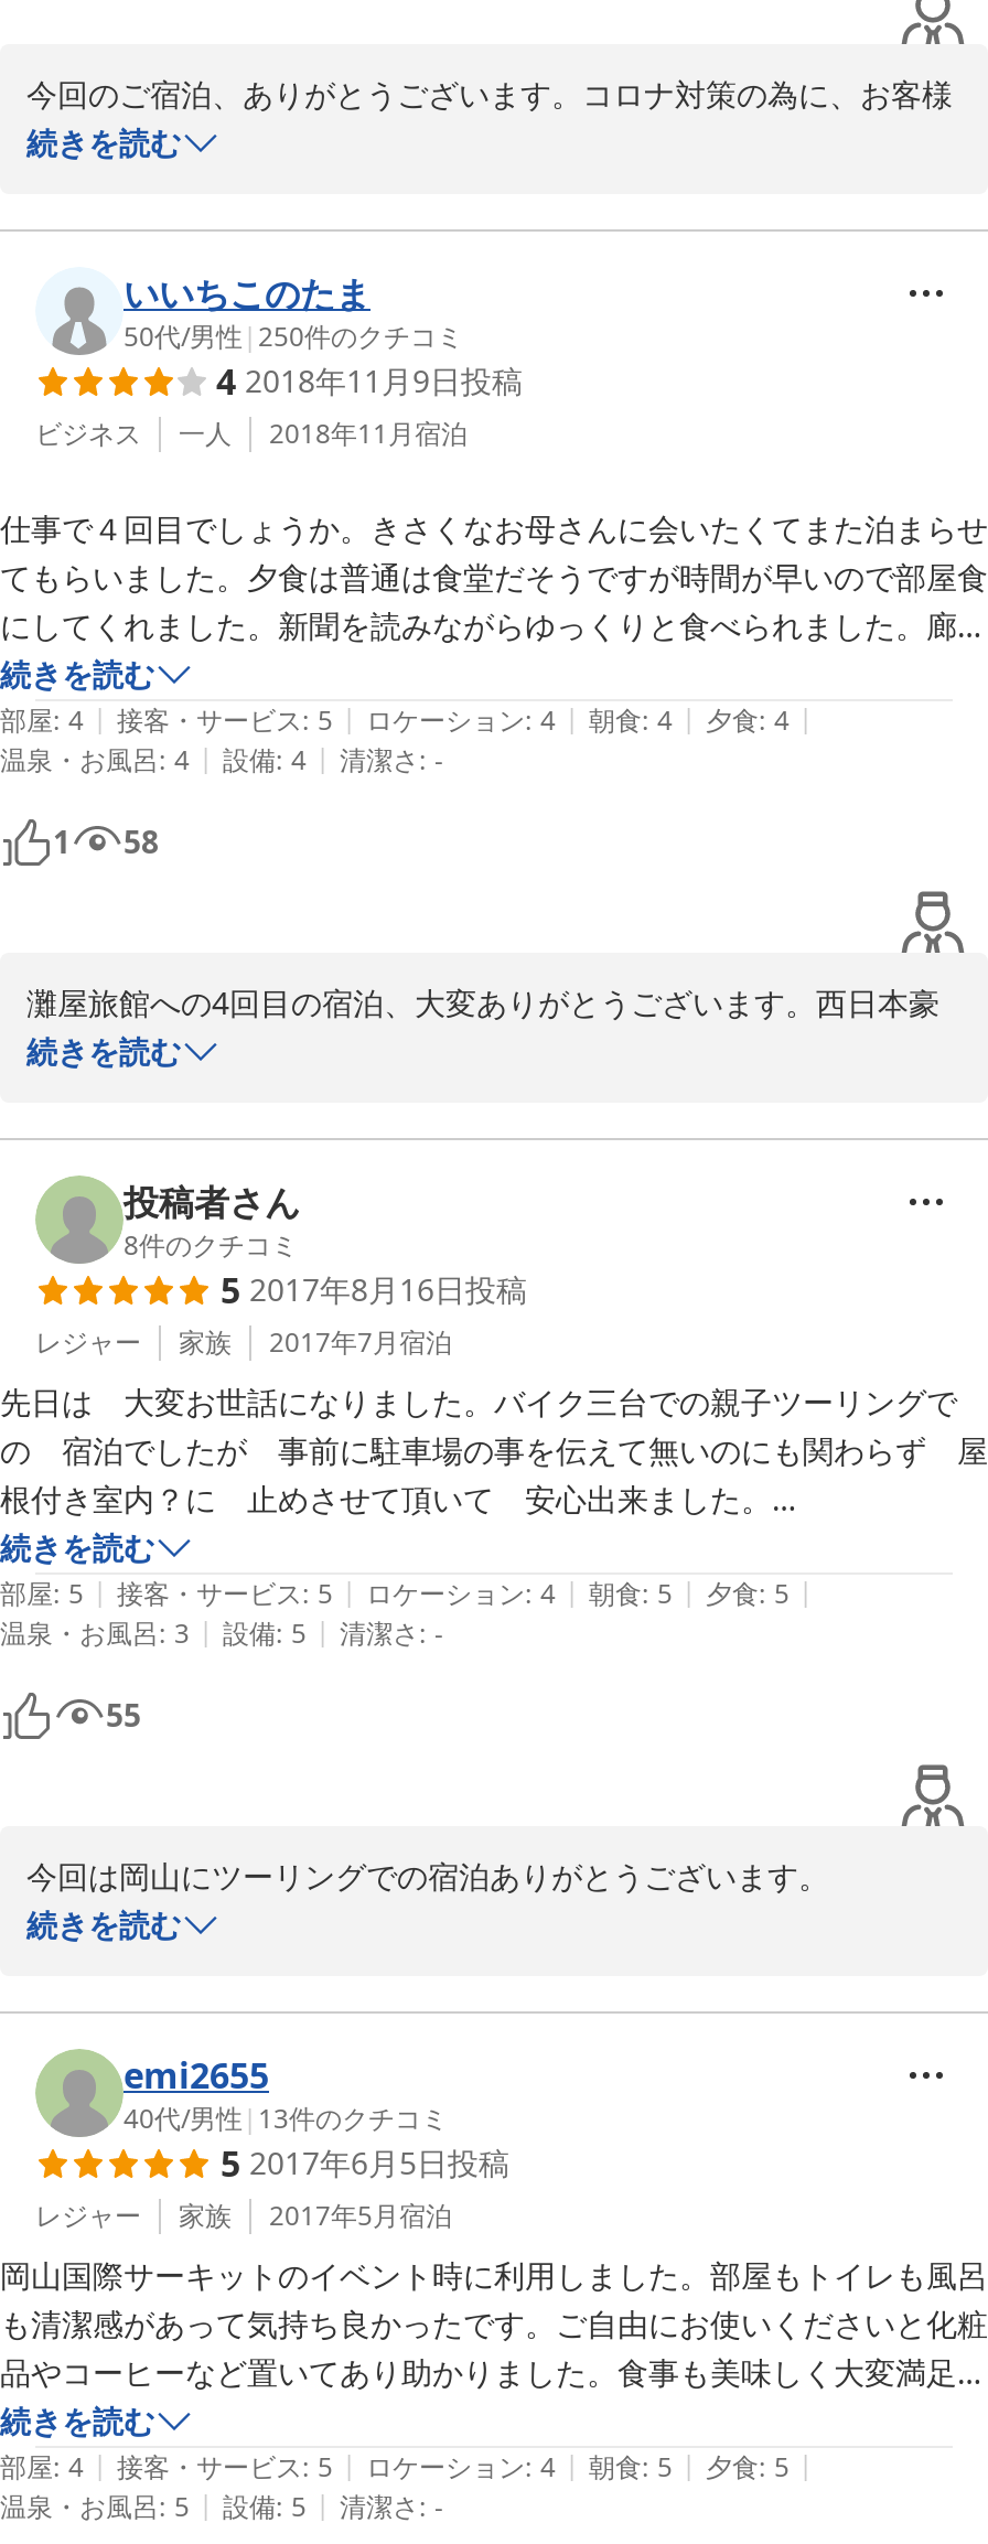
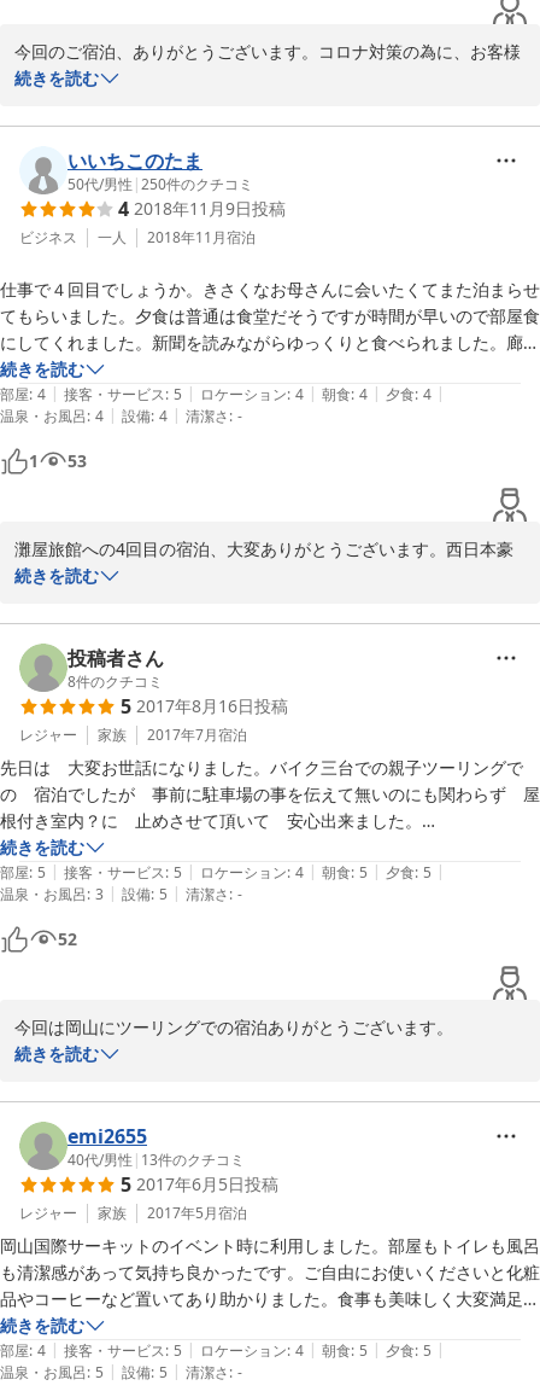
[53,820,159,862] 1 58 -> [29,449,87,472] 1 53
[106,1694,141,1736] 55 -> [58,927,77,950] 52

